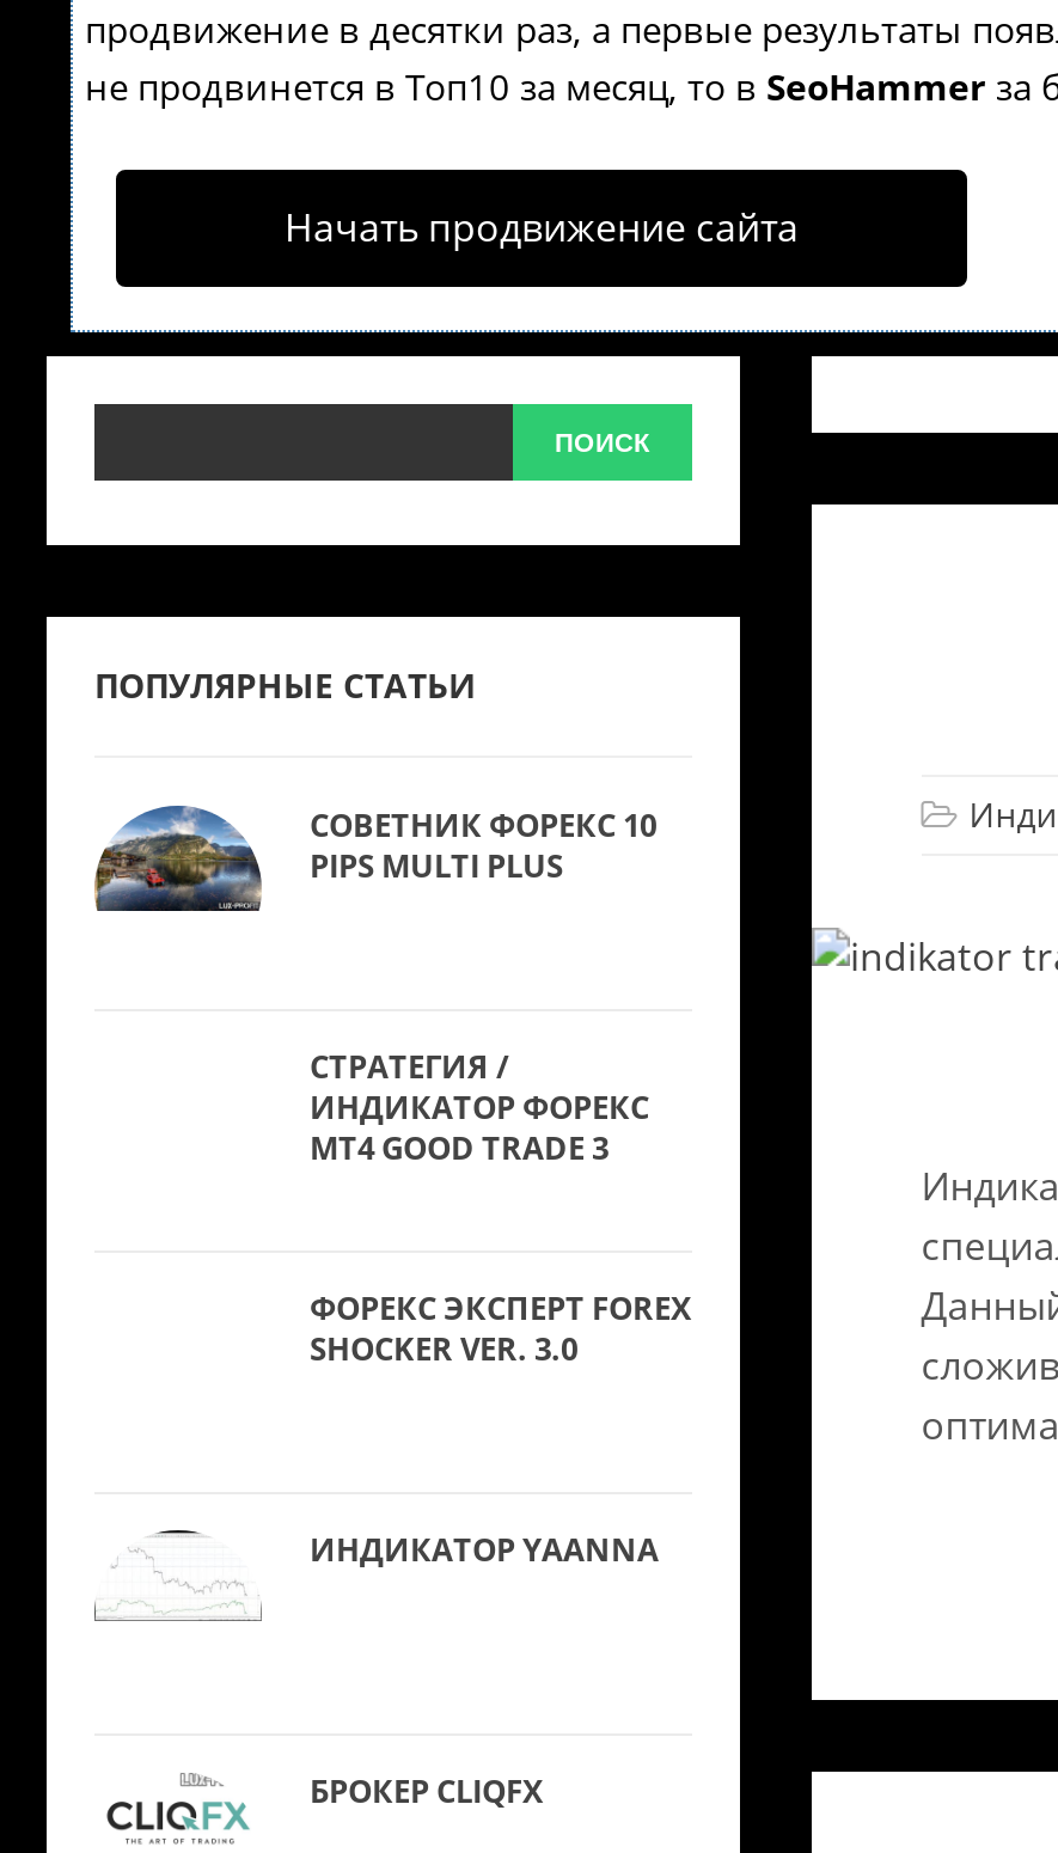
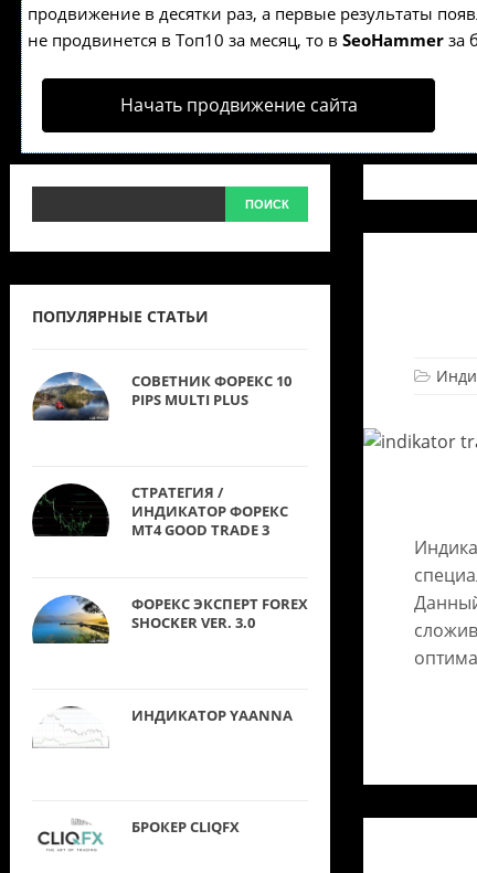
none -> [31,482,110,537] [image]
none -> [31,594,110,645] [image]

